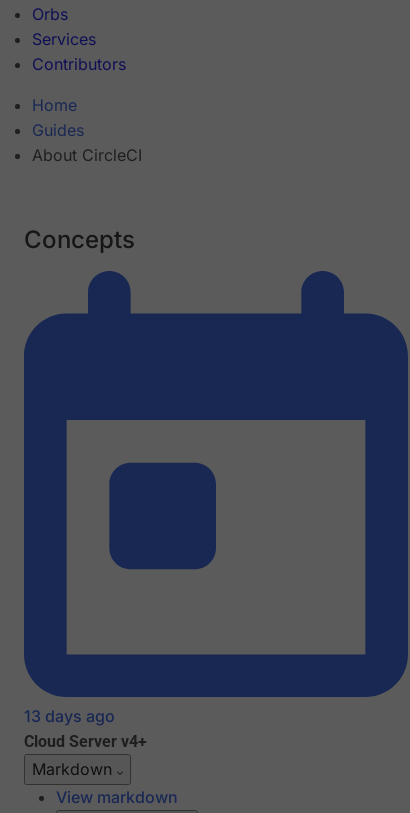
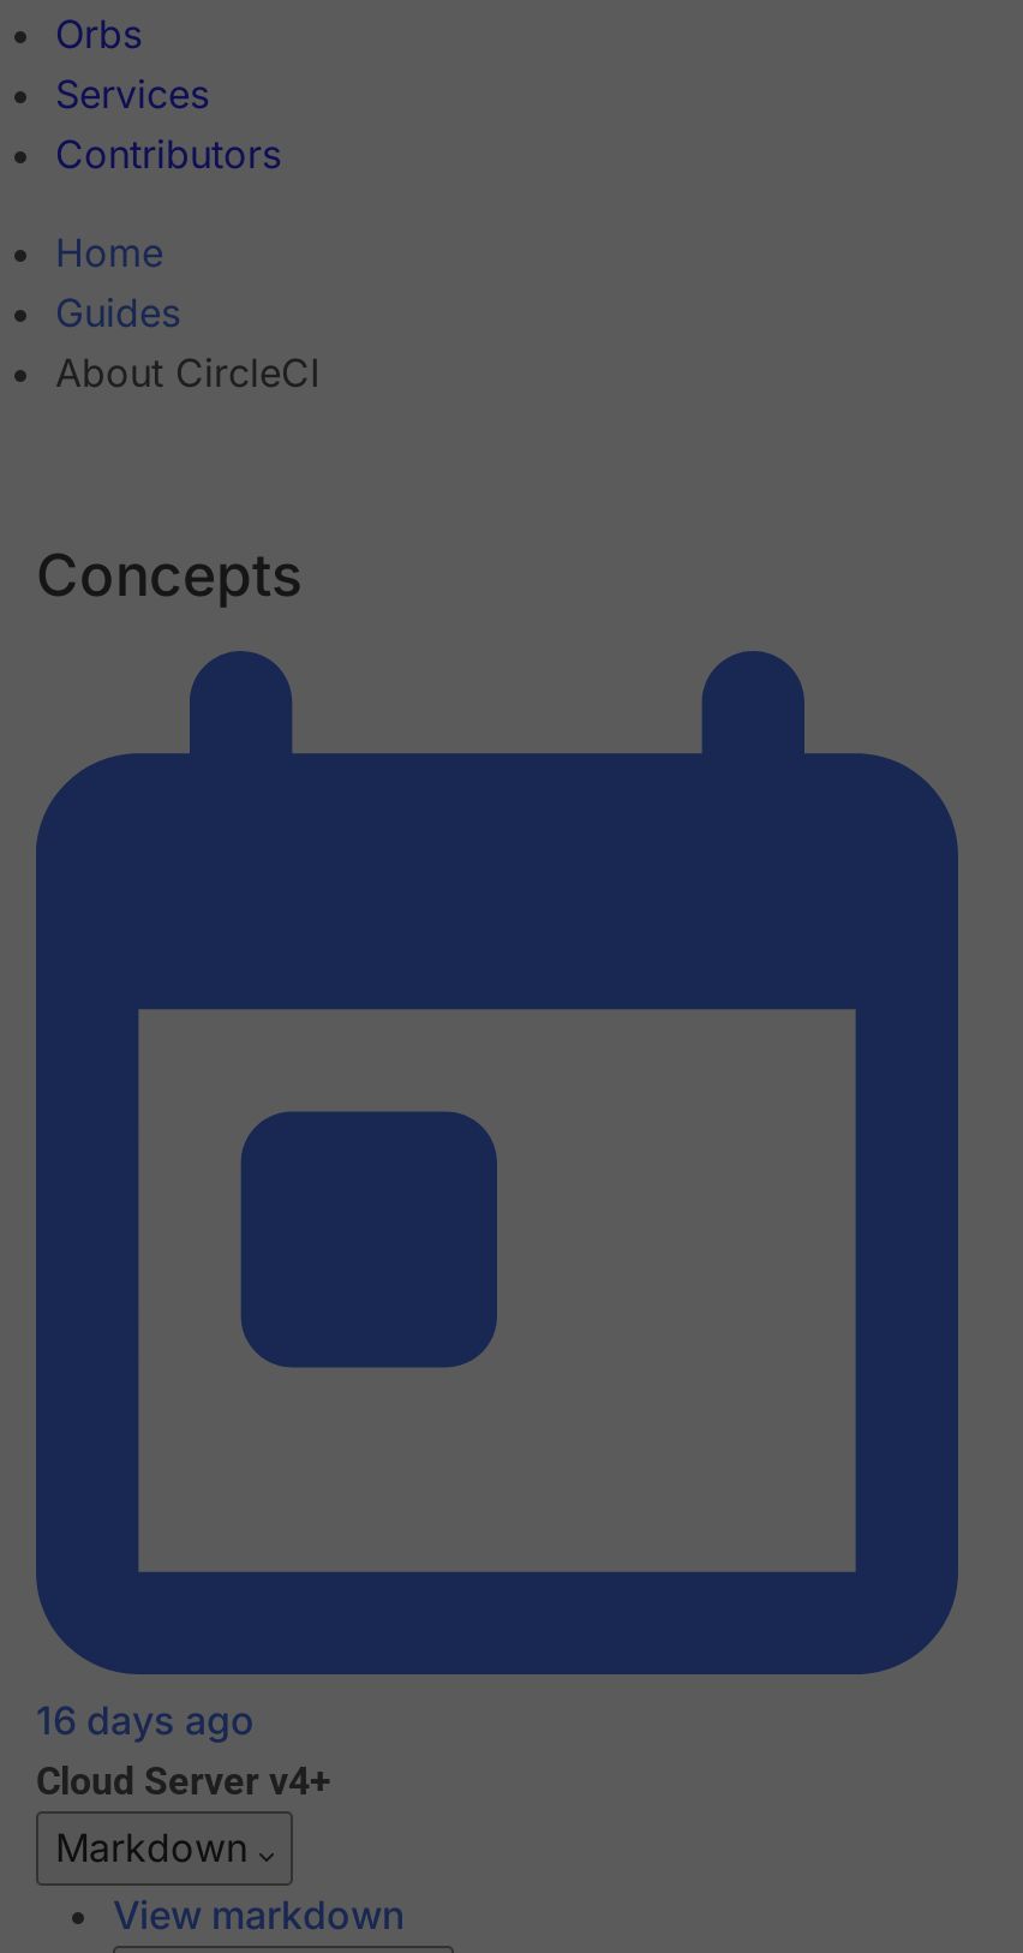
[24,706,115,726] 13 days ago -> [36,1697,255,1745] 16 days ago

